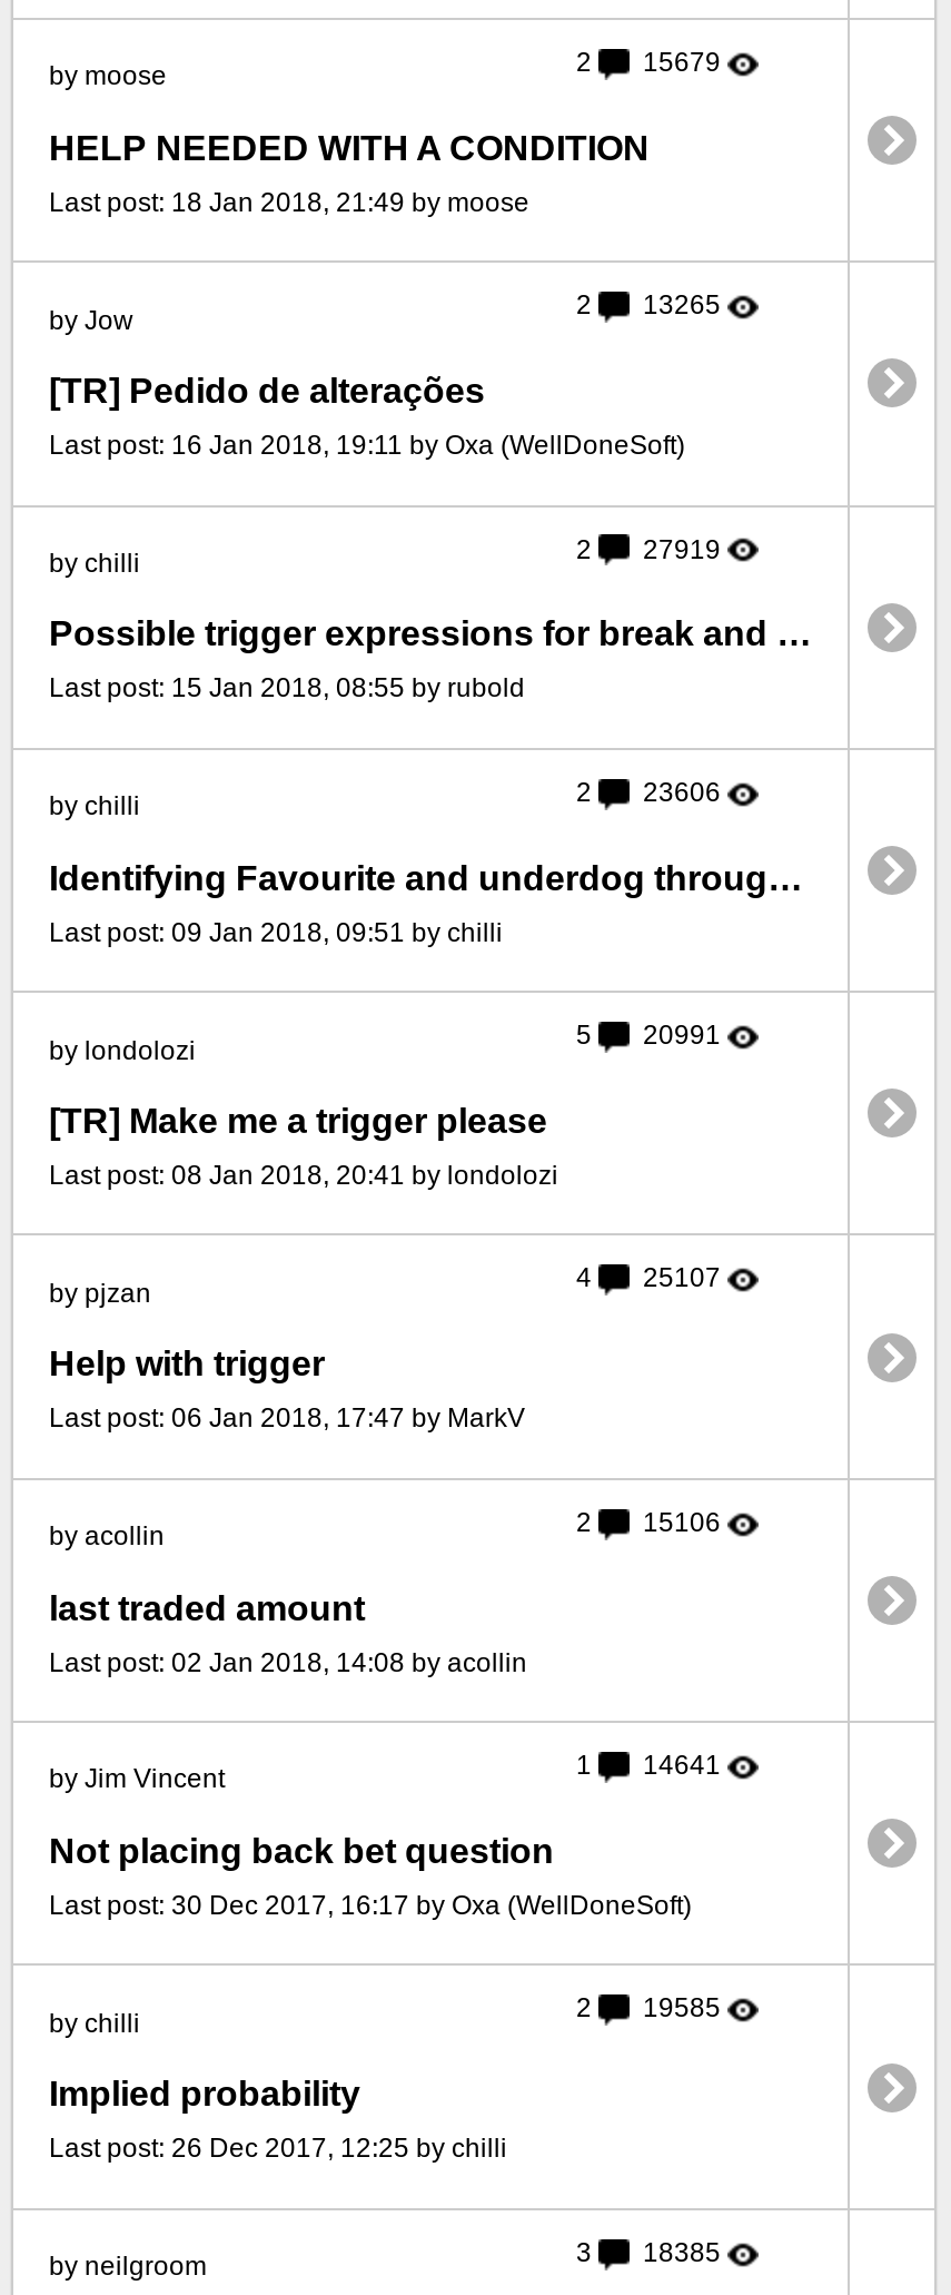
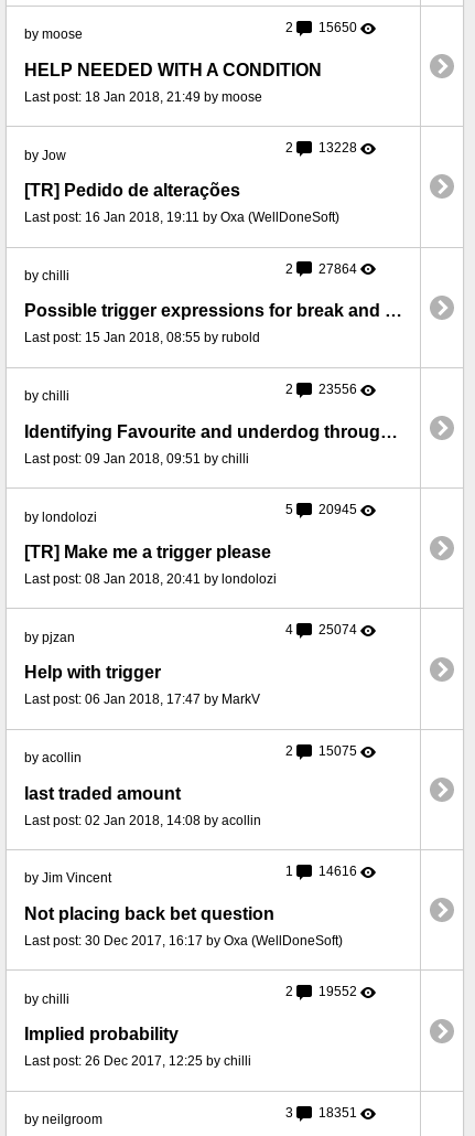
[576,47,727,78] 2 15679 -> [285,20,360,35] 2 15650
[576,290,727,321] 2 13265 -> [285,140,360,156] 2 13228
[576,533,727,564] 2 27919 -> [285,261,360,276] 2 27864
[576,776,727,808] 2 23606 -> [285,381,360,397] 2 23556
[576,1020,727,1051] 5 20991 -> [285,502,360,517] 5 20945
[576,1263,727,1294] 4 25107 -> [285,622,360,638] 4 25074
[576,1507,727,1538] 2 15106 -> [285,743,360,759] 2 15075
[576,1750,727,1781] 1 14641 -> [285,864,360,879] 1 14616
[576,1993,727,2024] 2 19585 -> [285,984,360,1000] 2 19552
[576,2236,727,2268] 3 18385 -> [285,1105,360,1120] 3 18351

